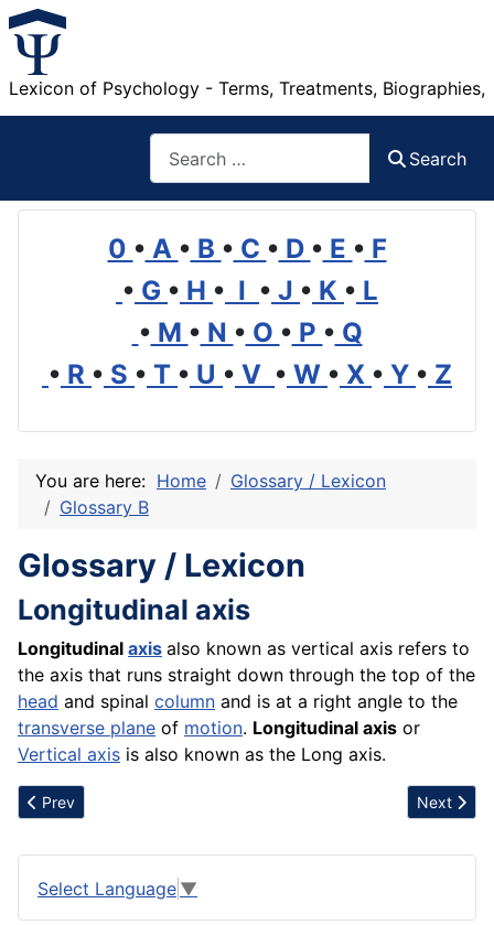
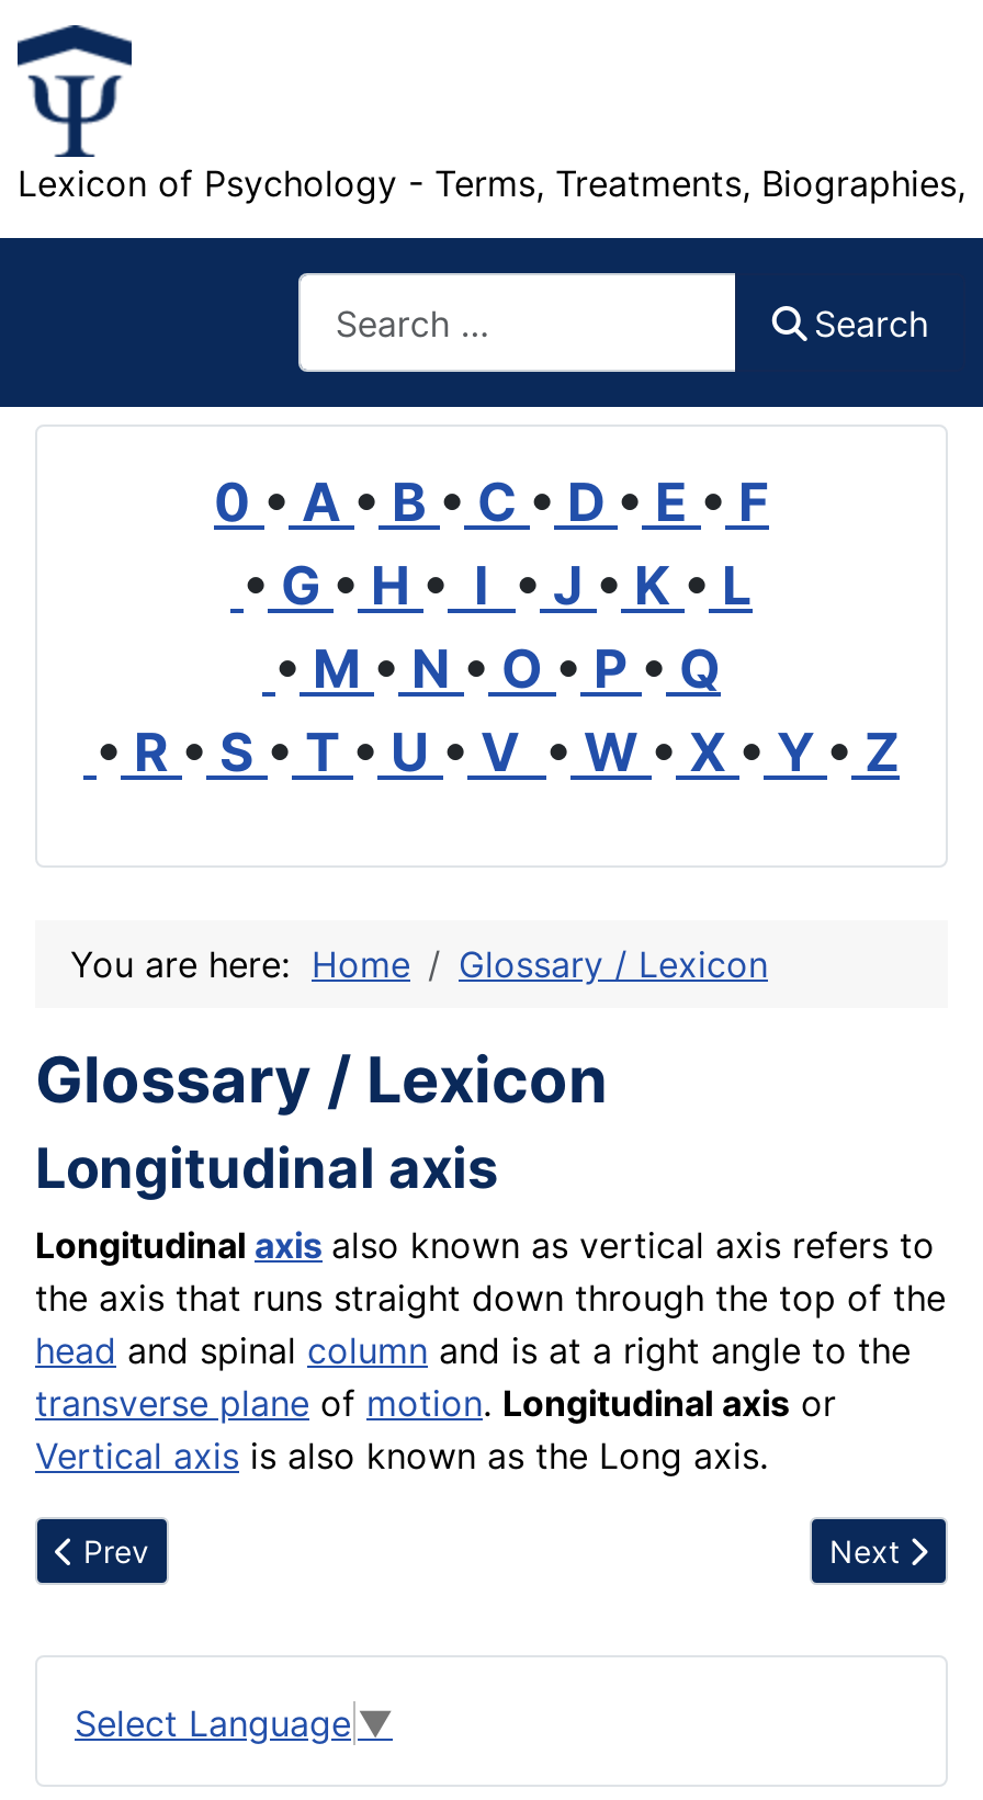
[60,496,149,518] Glossary B -> none

